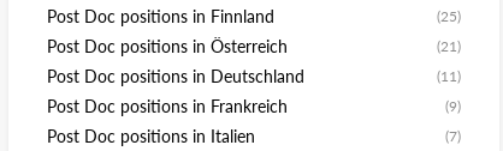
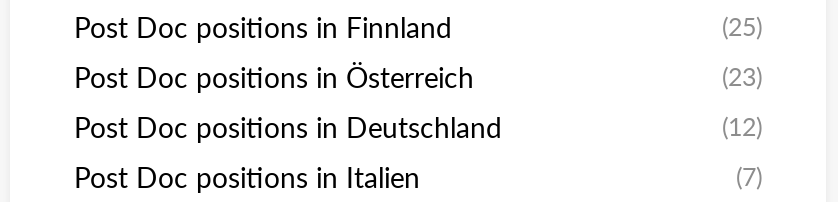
[437,35,461,56] (21) -> [722,58,762,94] (23)
[47,65,461,117] (11) | Post Doc positions in Frankreich | (9) -> [722,108,762,144] (12)

